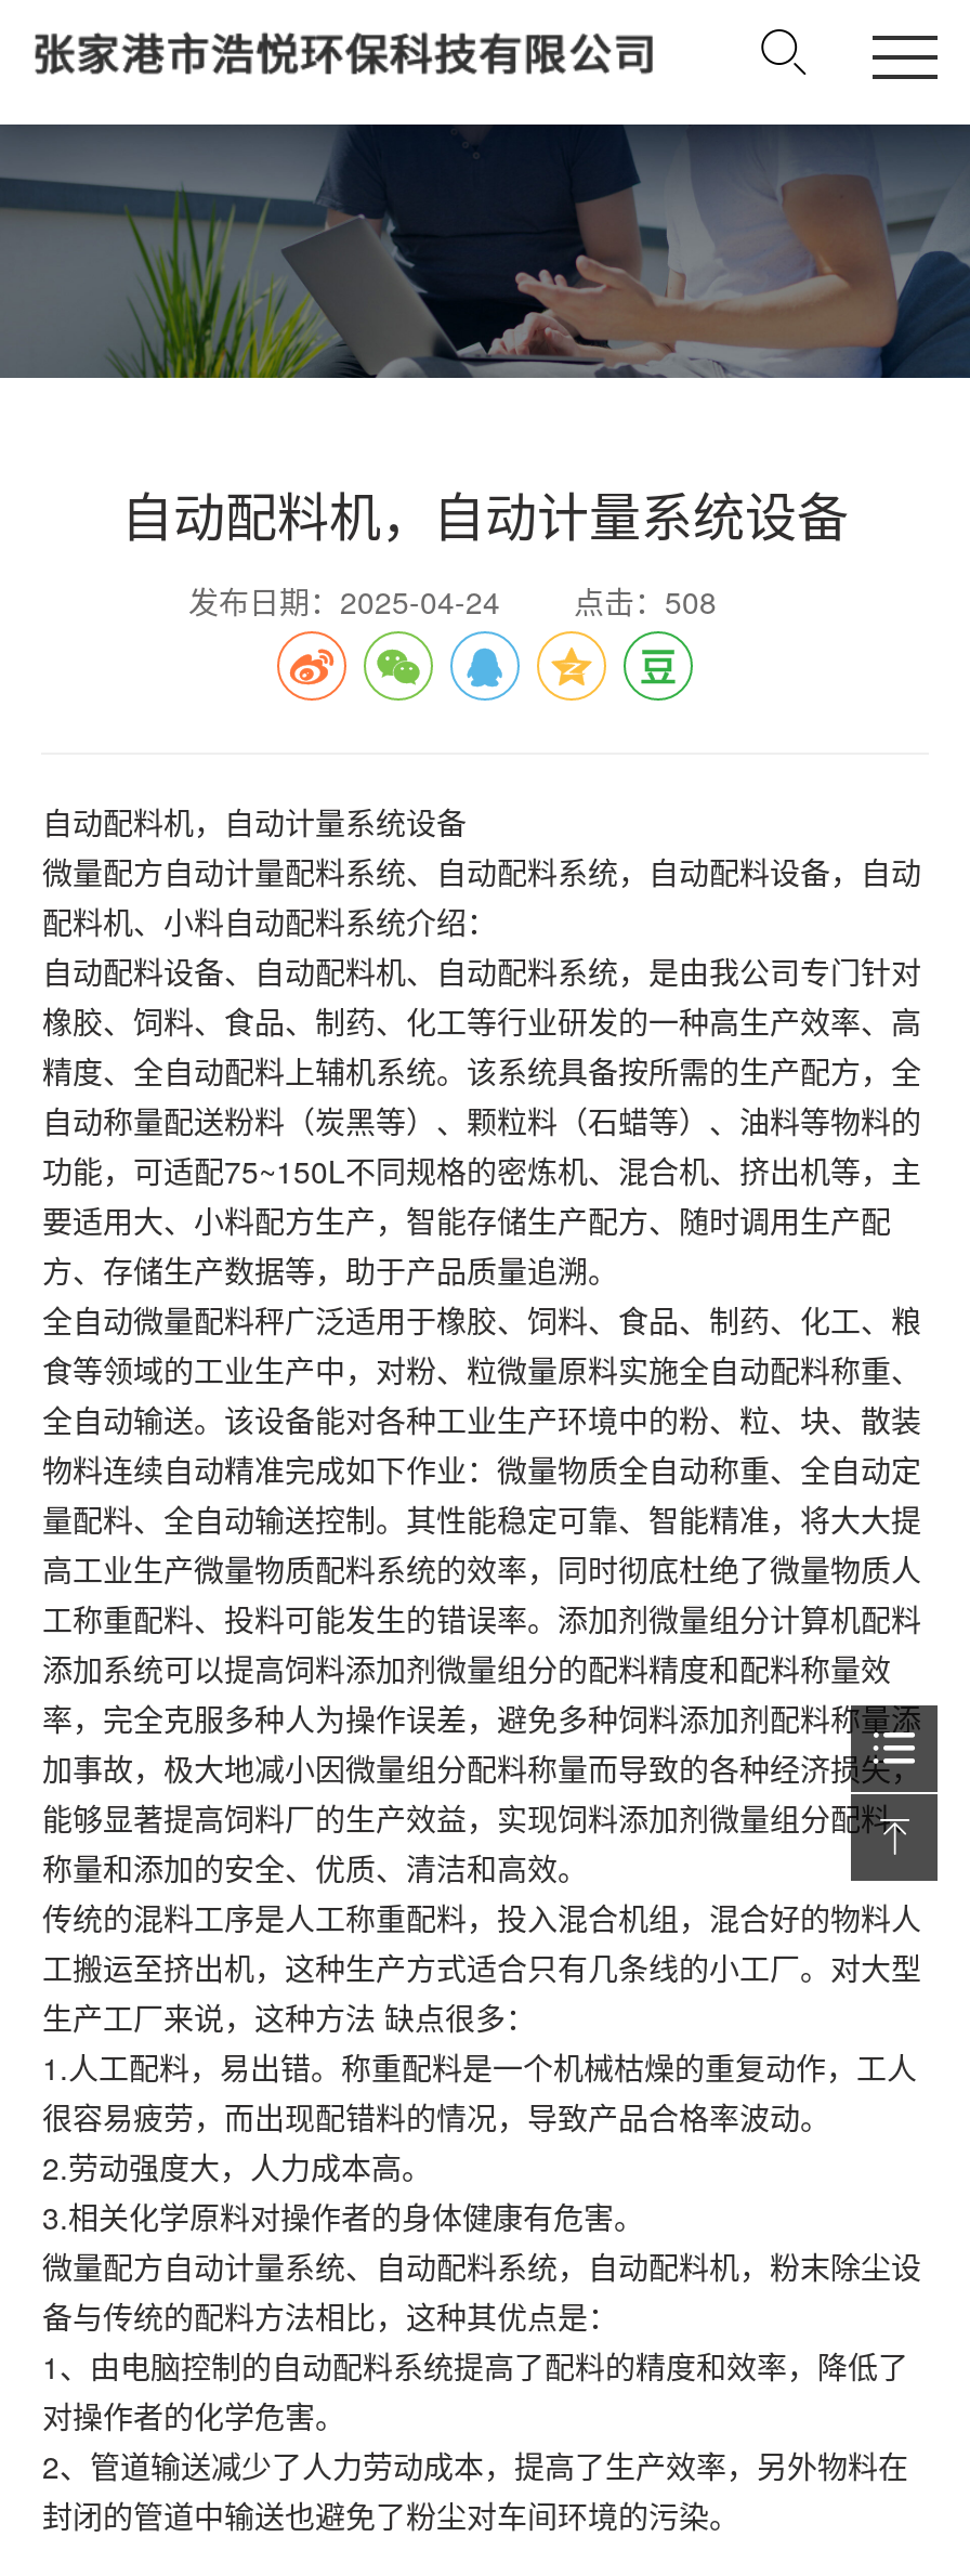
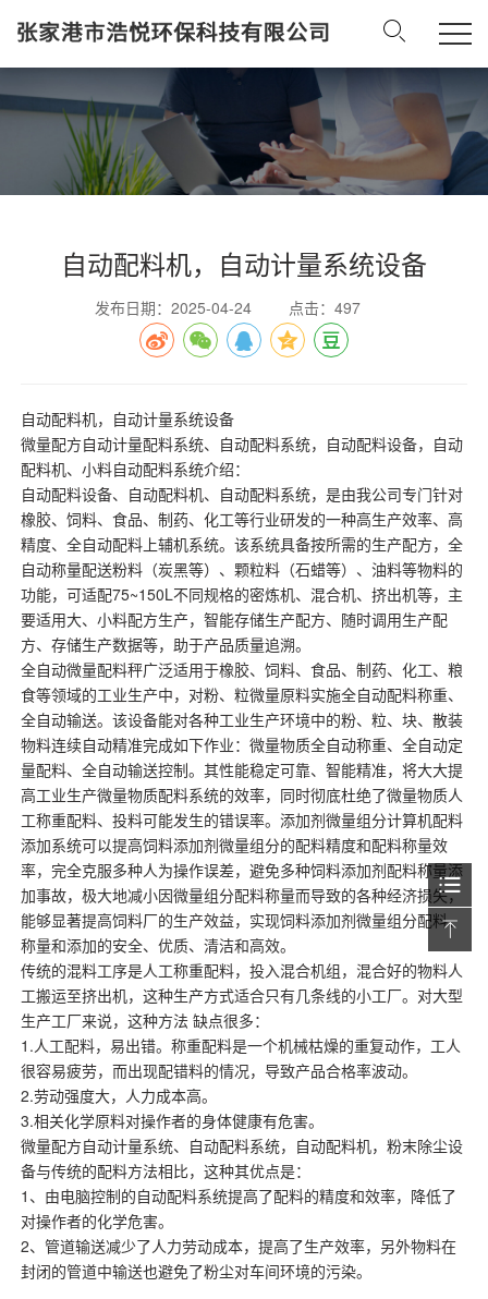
[188,579,717,623] 发布日期：2025-04-24 点击：508 -> [95,296,361,318] 发布日期：2025-04-24 点击：497

